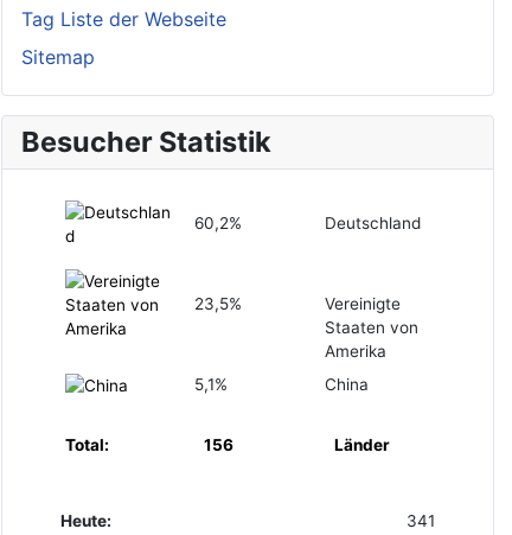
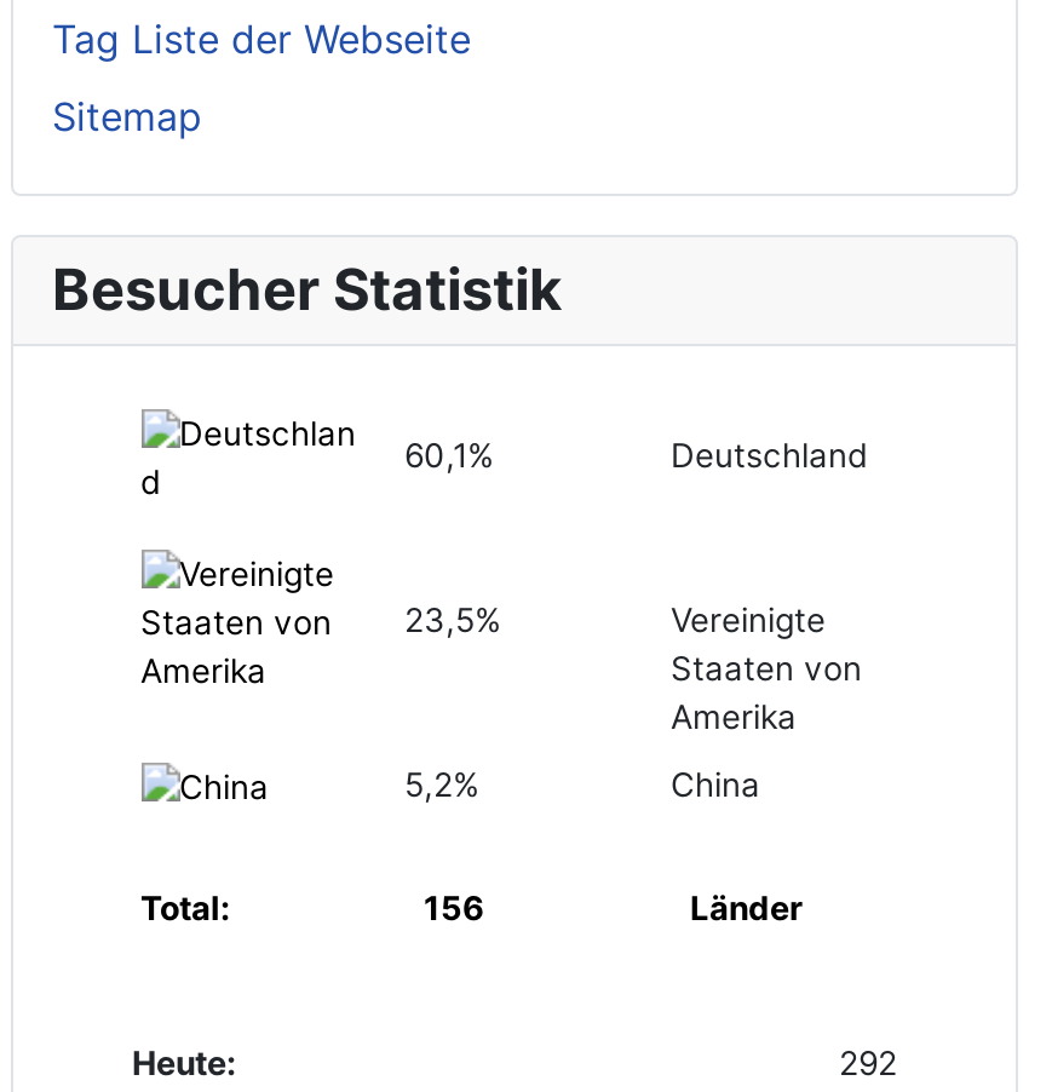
[194,214,241,233] 60,2% -> [404,437,494,475] 60,1%
[194,375,227,394] 5,1% -> [404,766,479,805] 5,2%
[407,512,435,531] 341 -> [839,1044,897,1083] 292

